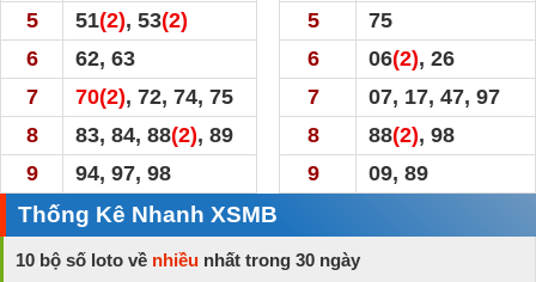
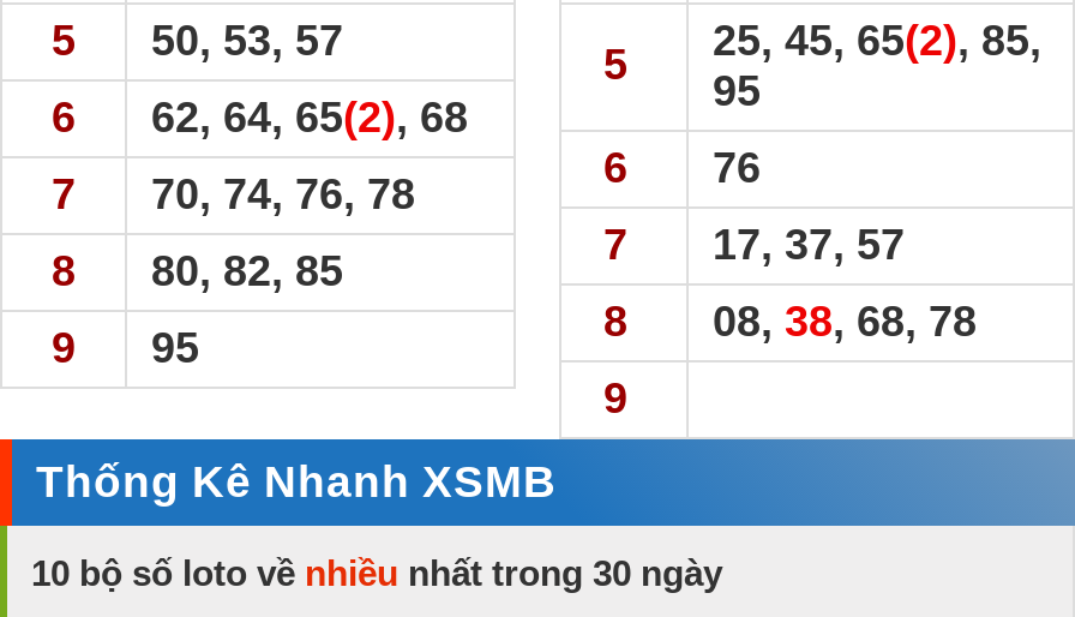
[26,8,188,32] 5 51(2), 53(2) -> [52,17,343,65] 5 50, 53, 57
[368,8,392,32] 75 -> [713,17,1041,115] 25, 45, 65(2), 85, | 95
[26,47,135,71] 6 62, 63 -> [52,94,468,142] 6 62, 64, 65(2), 68
[368,47,455,71] 06(2), 26 -> [713,144,761,192] 76
[26,85,233,109] 7 70(2), 72, 74, 75 -> [52,171,415,219] 7 70, 74, 76, 78
[368,85,500,109] 07, 17, 47, 97 -> [713,221,905,269] 17, 37, 57
[26,123,233,147] 8 83, 84, 88(2), 89 -> [52,248,343,296] 8 80, 82, 85
[368,123,455,147] 88 (2), 98 -> [713,298,977,346] 08, 38, 68, 78
[26,161,171,185] 9 94, 97, 98 -> [52,324,199,372] 9 95
[368,161,428,185] 09, 89 -> none

